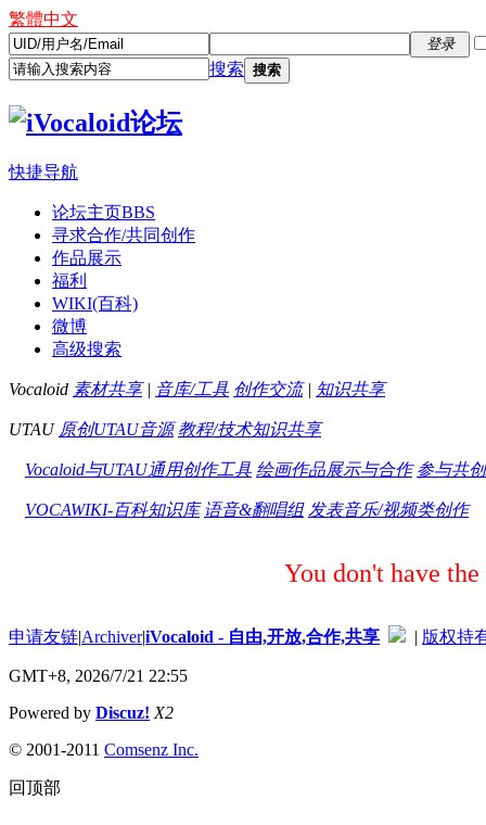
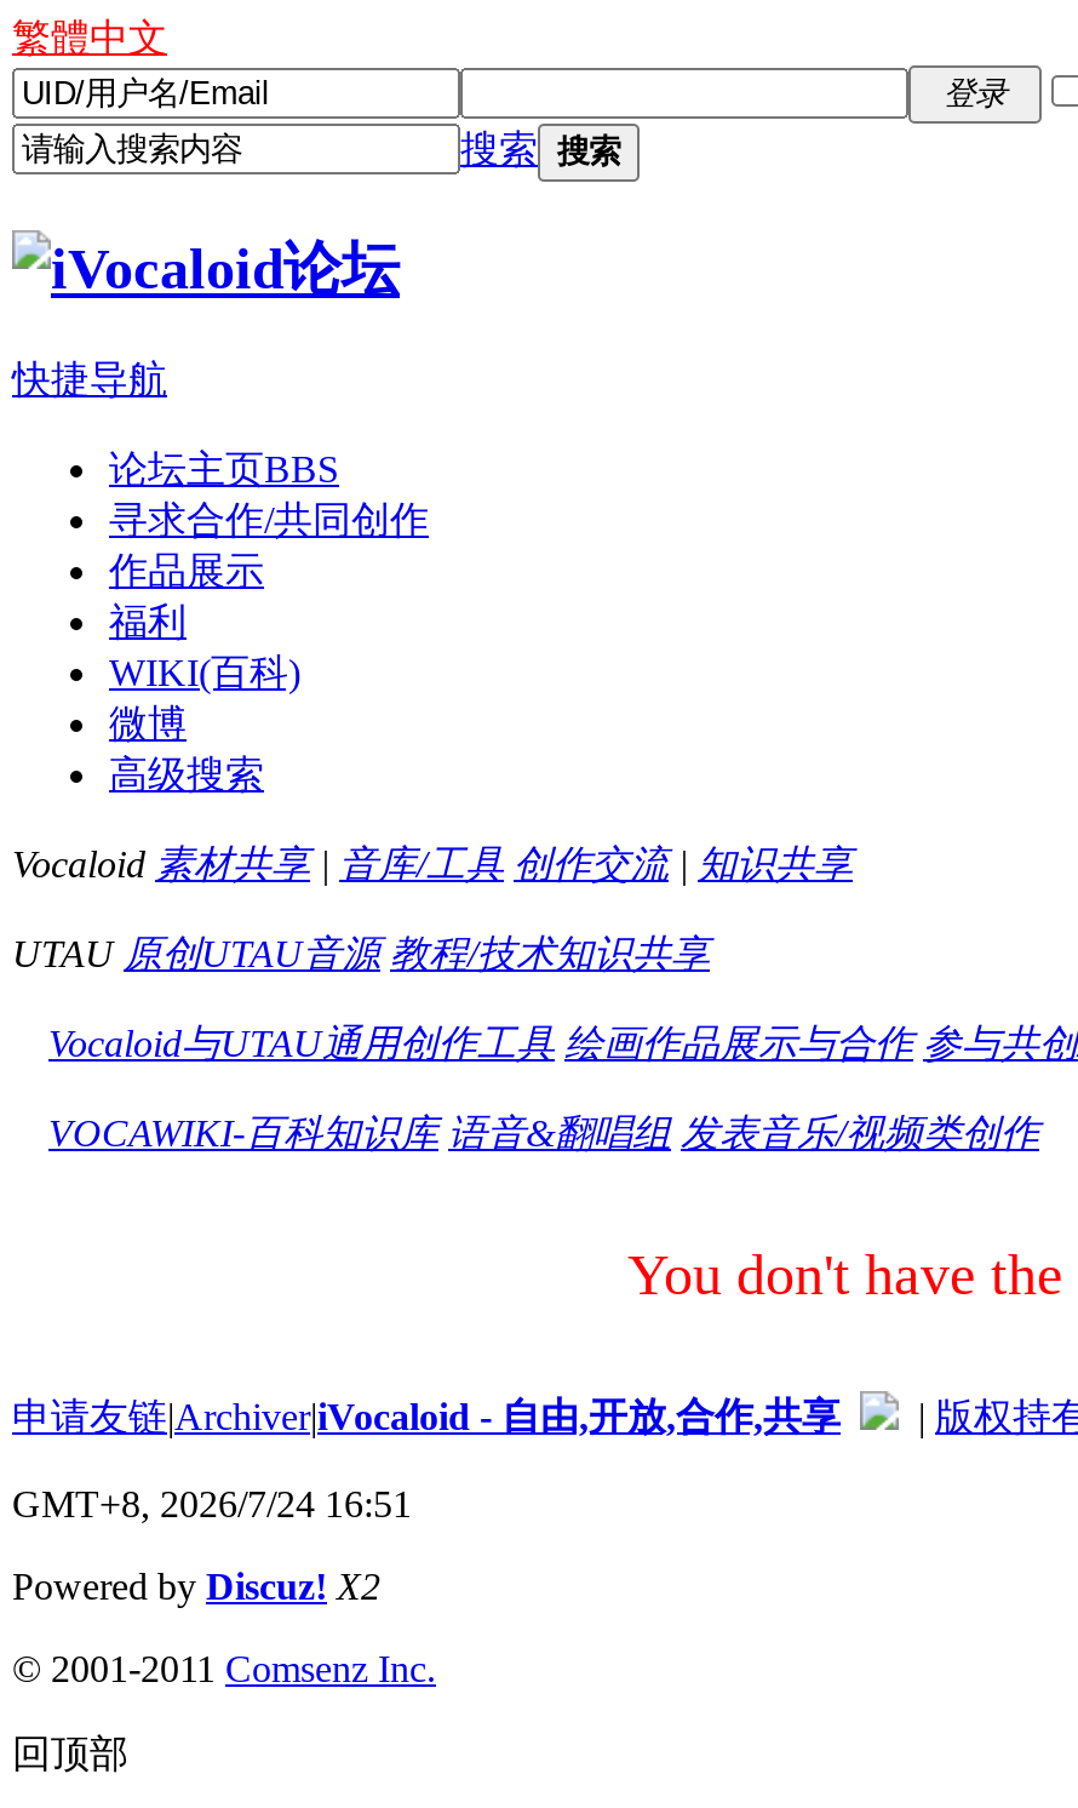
[9,666,188,685] GMT+8, 2026/7/21 22:55 -> [12,1483,412,1524] GMT+8, 2026/7/24 16:51

